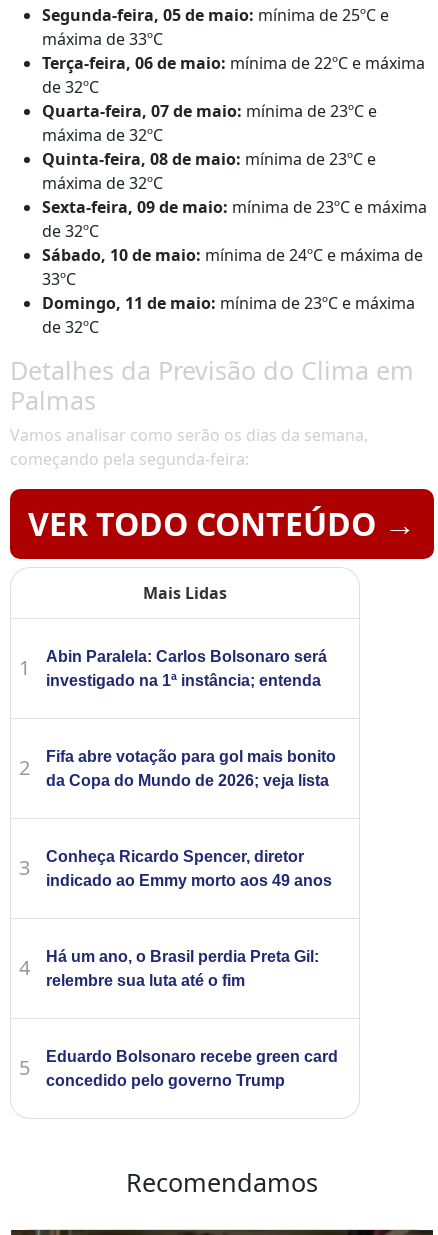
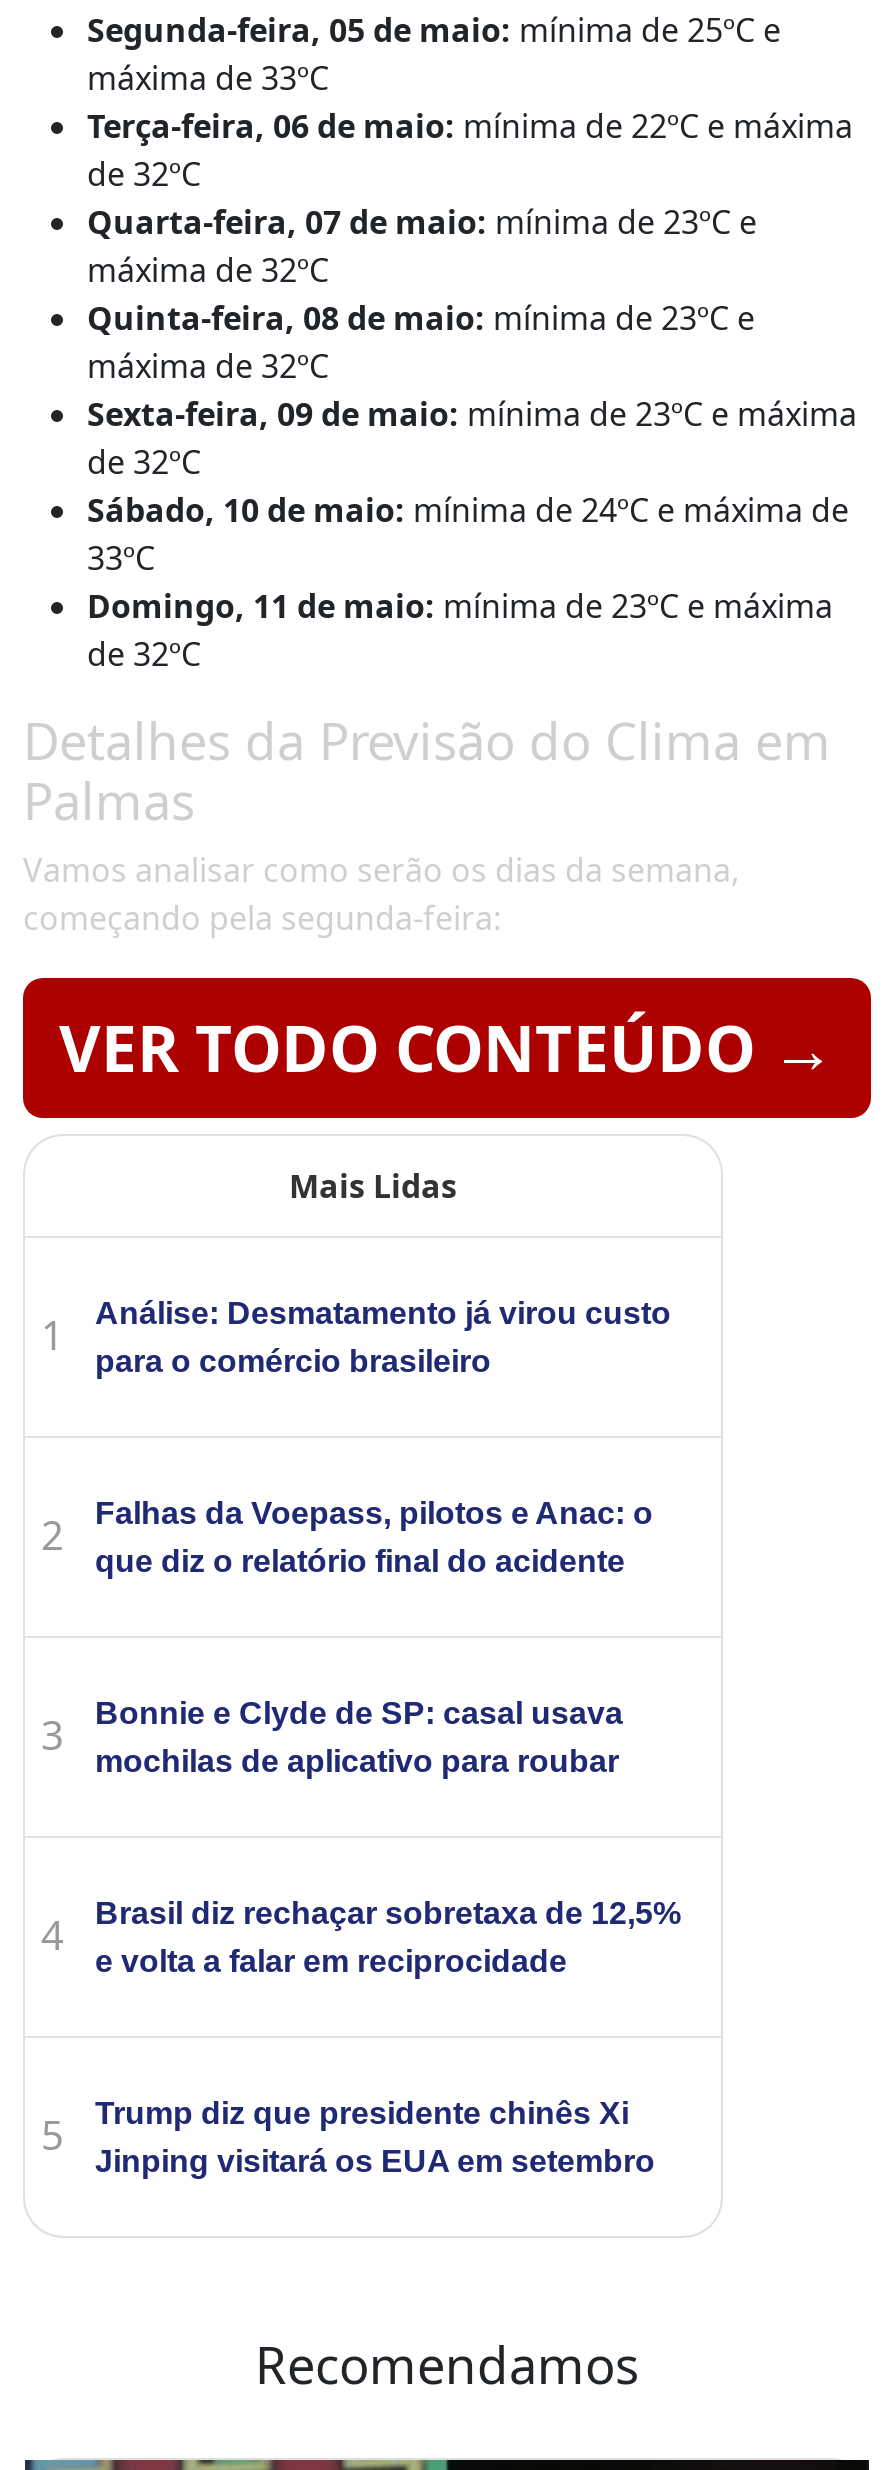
[46,648,327,689] Abin Paralela: Carlos Bolsonaro será | investigado na 1ª instância; entenda -> [95,1297,671,1379] Análise: Desmatamento já virou custo | para o comércio brasileiro
[46,748,336,789] Fifa abre votação para gol mais bonito | da Copa do Mundo de 2026; veja lista -> [95,1497,653,1579] Falhas da Voepass, pilotos e Anac: o | que diz o relatório final do acidente
[46,848,332,889] Conheça Ricardo Spencer, diretor | indicado ao Emmy morto aos 49 anos -> [95,1697,623,1779] Bonnie e Clyde de SP: casal usava | mochilas de aplicativo para roubar
[46,948,319,989] Há um ano, o Brasil perdia Preta Gil: | relembre sua luta até o fim -> [95,1897,681,1979] Brasil diz rechaçar sobretaxa de 12,5% | e volta a falar em reciprocidade
[46,1048,338,1089] Eduardo Bolsonaro recebe green card | concedido pelo governo Trump -> [95,2097,655,2179] Trump diz que presidente chinês Xi | Jinping visitará os EUA em setembro

